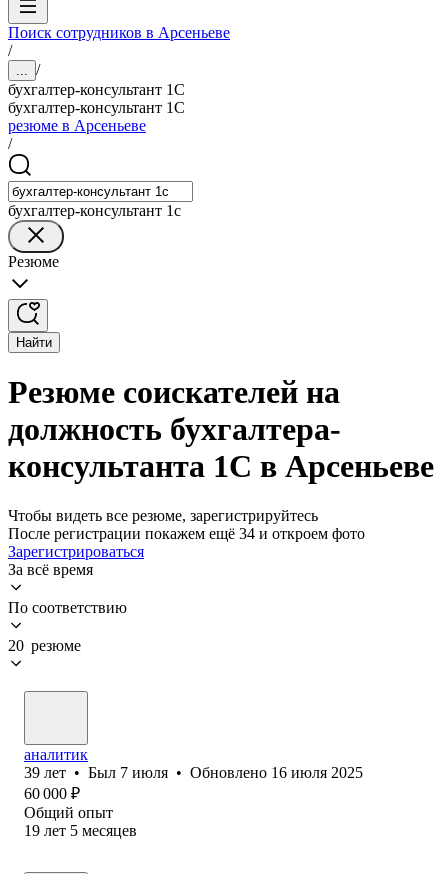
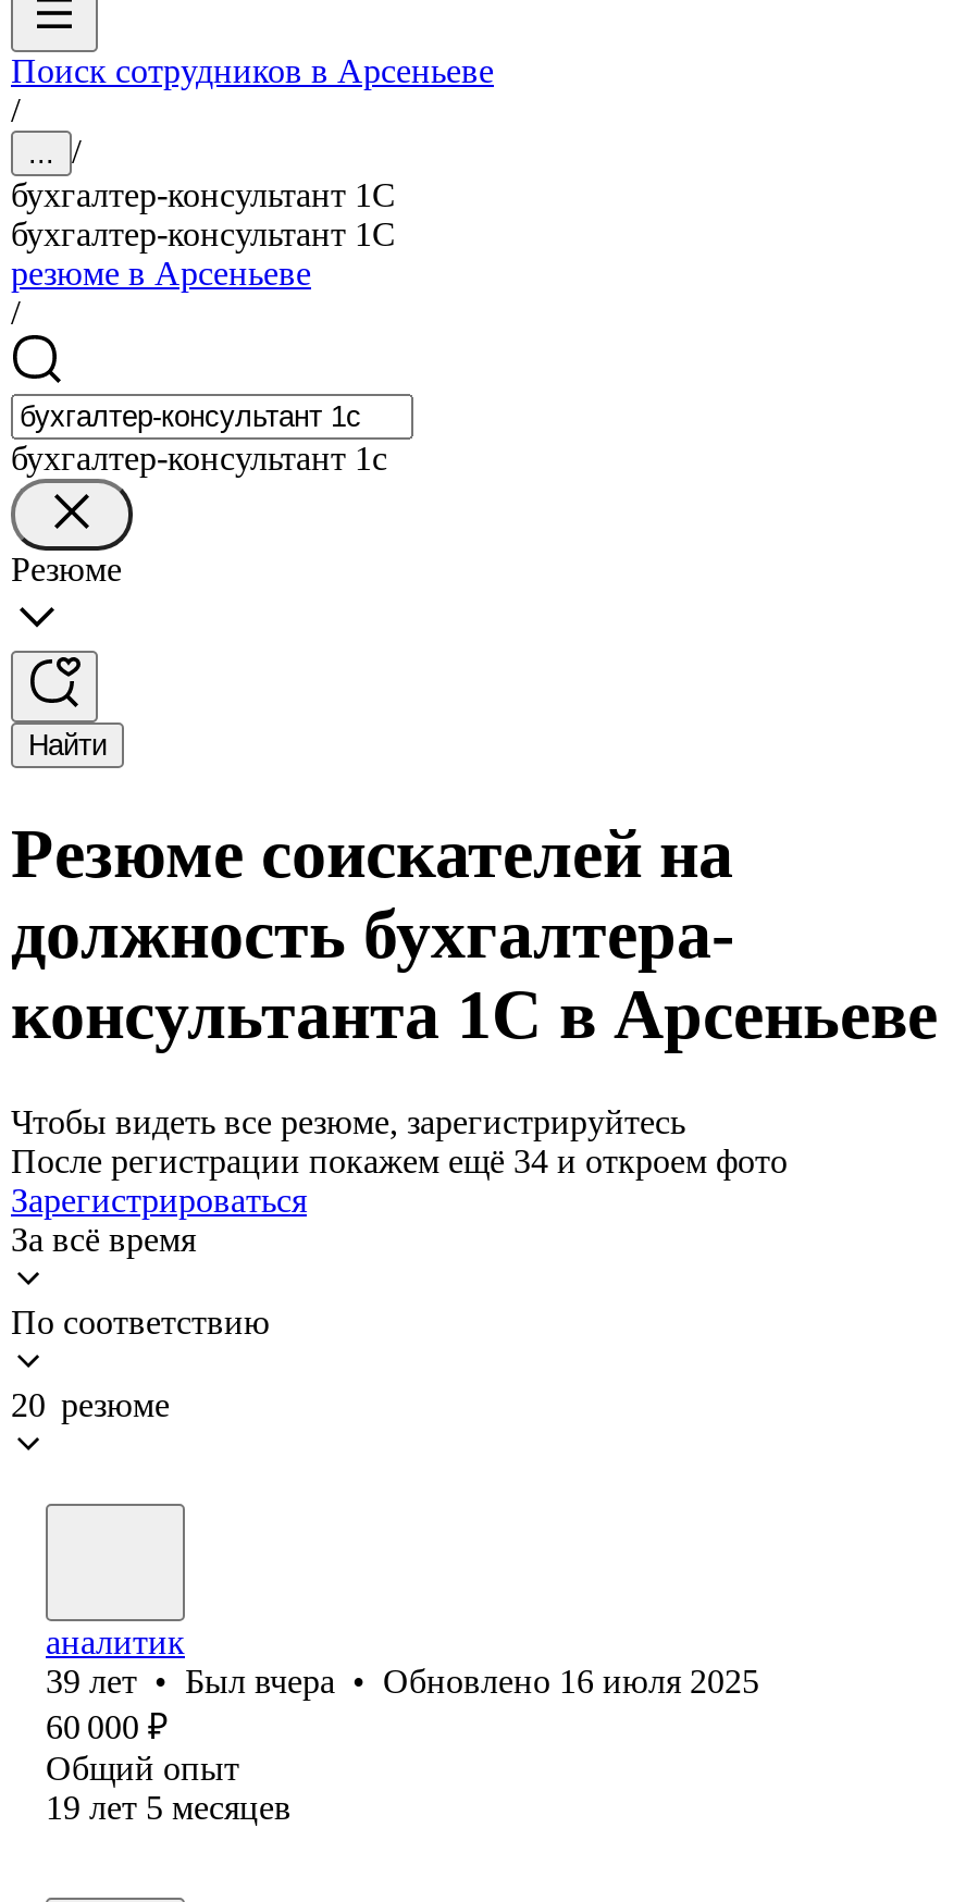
[24,764,363,781] 39 лет • Был 7 июля • Обновлено 16 июля 2025 -> [46,1662,759,1699] 39 лет • Был вчера • Обновлено 16 июля 2025

